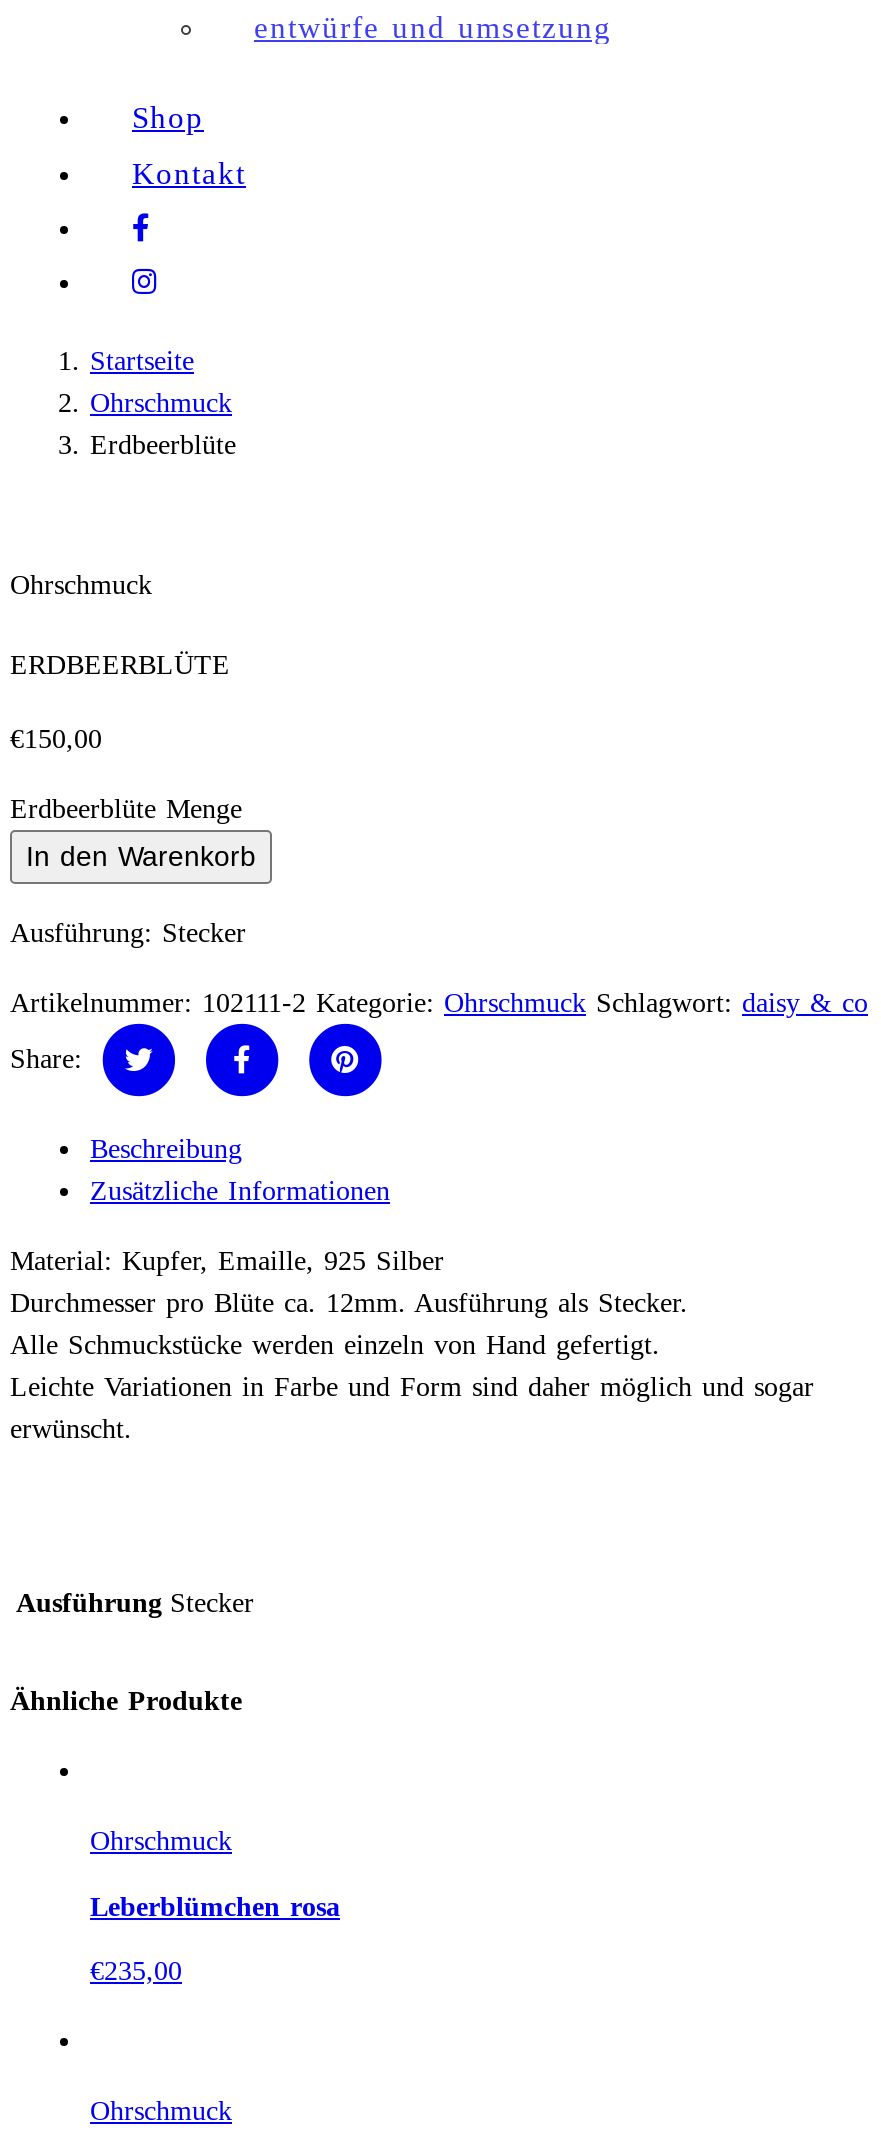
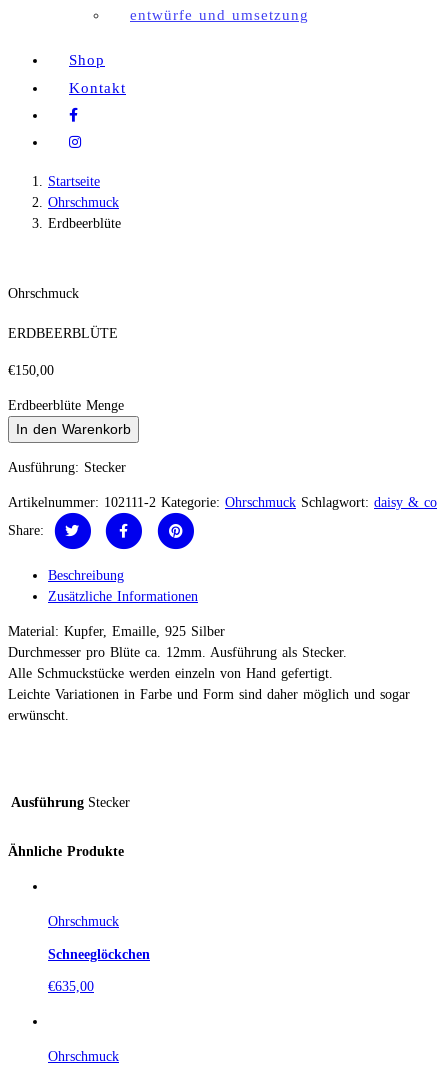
[90,1891,340,1921] Leberblümchen rosa -> [48,947,150,962] Schneeglöckchen
[90,1957,182,1987] €235,00 -> [48,979,94,994] €635,00

